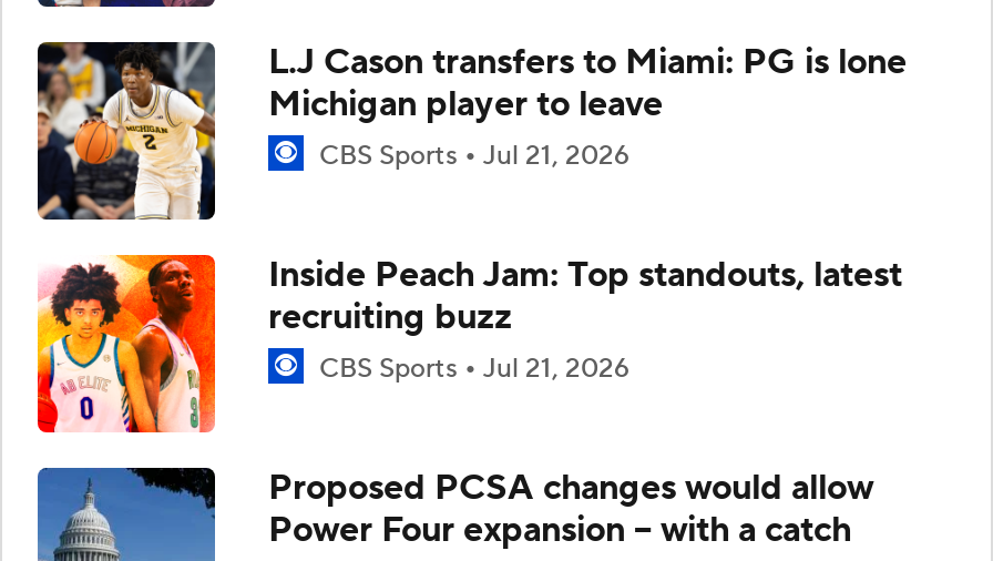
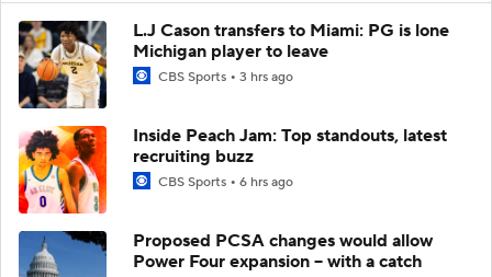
[313,139,629,173] CBS Sports Jul 21, 2026 -> [155,69,293,85] CBS Sports 3 hrs ago
[313,352,629,386] CBS Sports Jul 21, 2026 -> [155,174,293,190] CBS Sports 6 hrs ago

